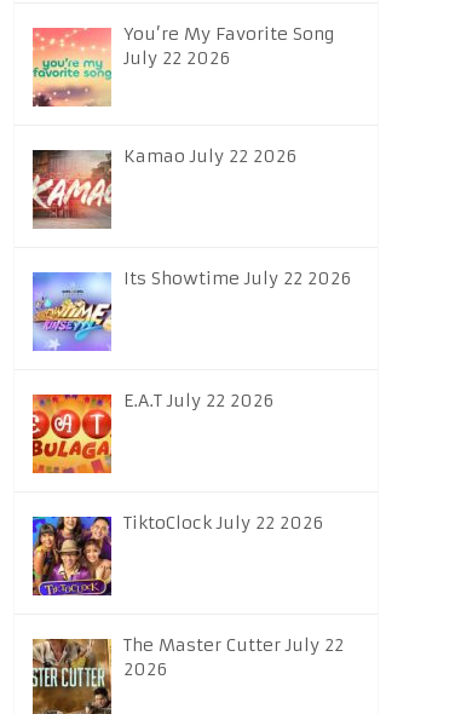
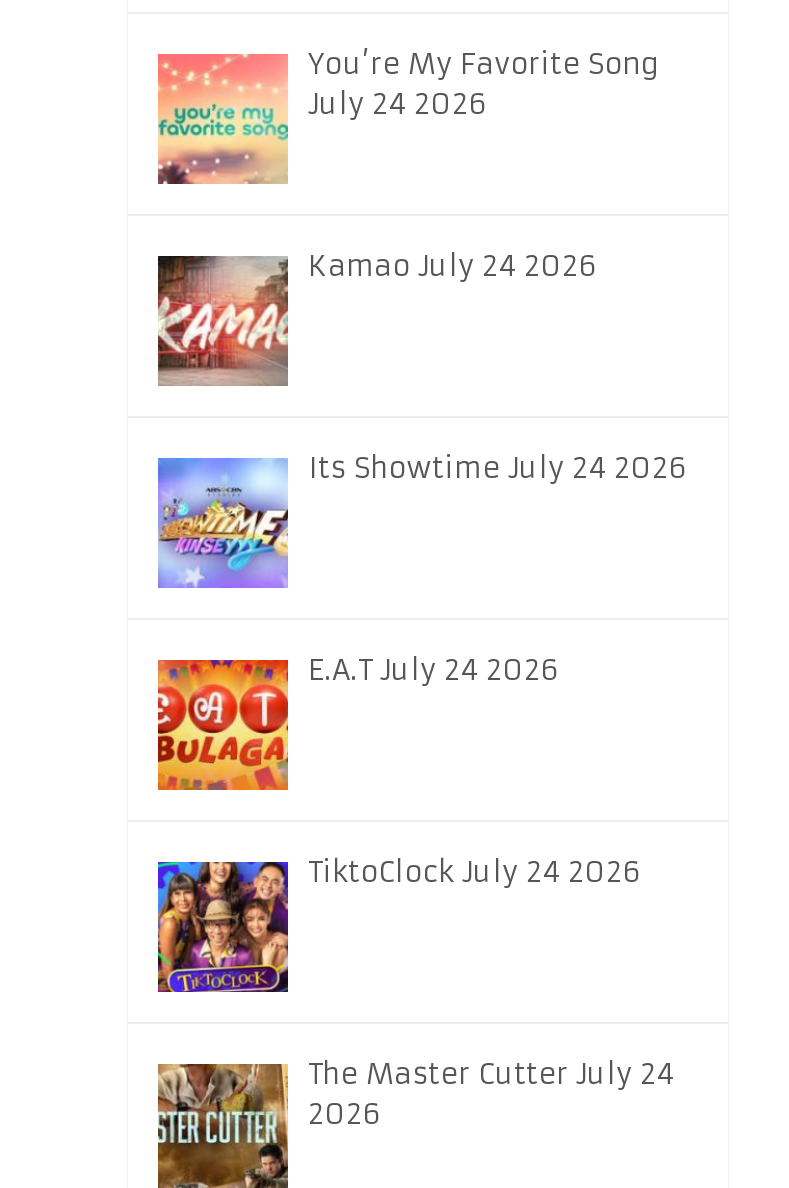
[123,48,230,69] July 22 2026 -> [308,87,486,123] July 24 2026
[123,146,296,167] Kamao July 22 2026 -> [308,249,596,285] Kamao July 24 2026
[123,268,351,290] Its Showtime July 22 2026 -> [308,451,686,487] Its Showtime July 24 2026
[123,390,273,412] E.A.T July 22 2026 -> [308,653,558,689] E.A.T July 24 2026
[123,512,323,534] TiktoClock July 22 2026 -> [308,855,640,891] TiktoClock July 24 2026
[123,635,344,656] The Master Cutter July 22 -> [308,1057,674,1093] The Master Cutter July 24

